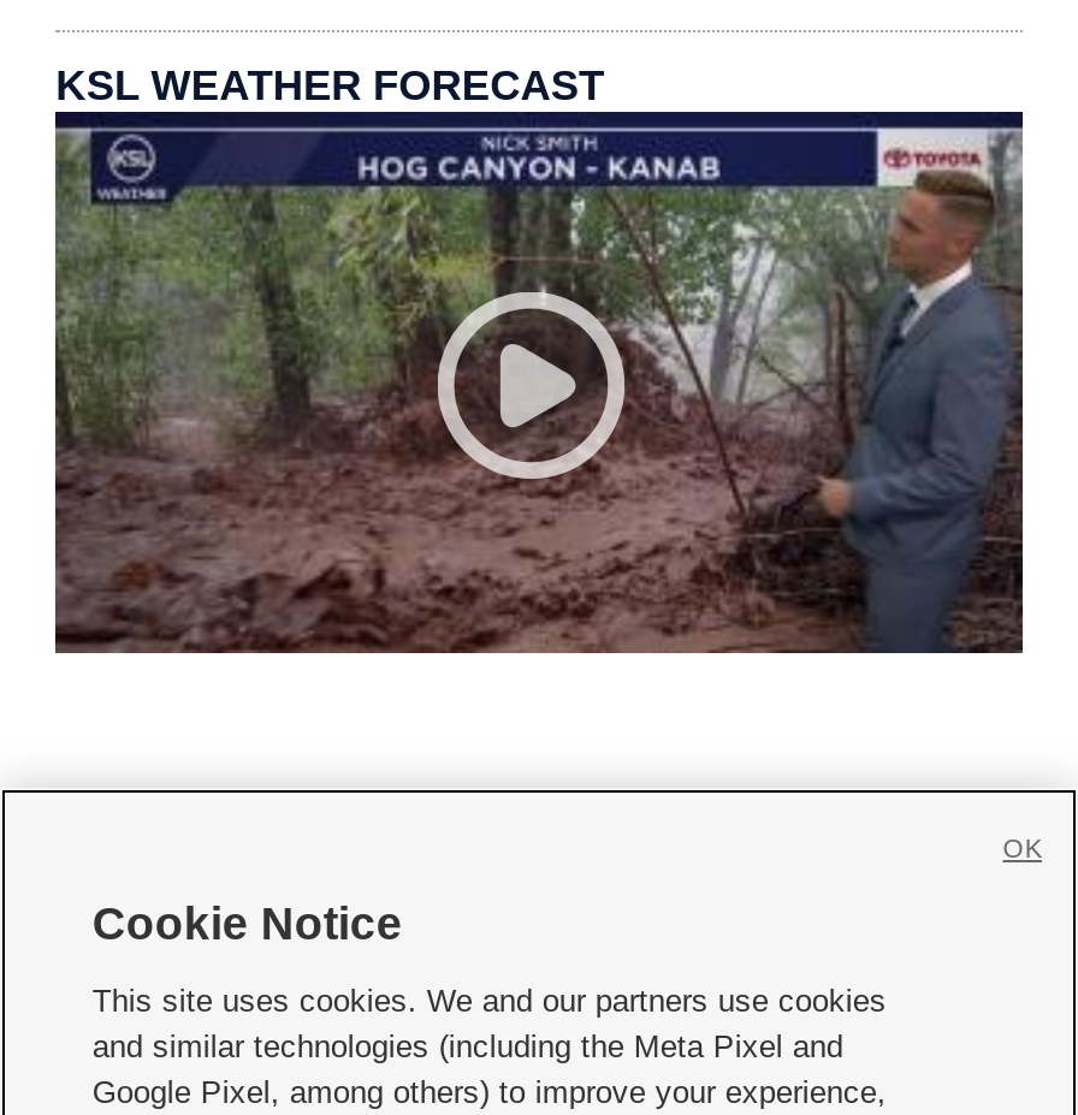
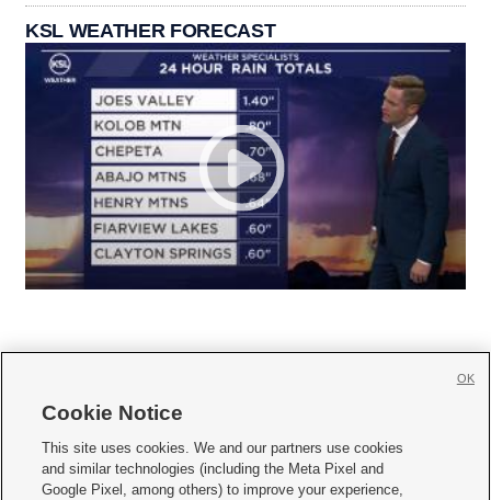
[55,111,1025,657] [image] -> [25,42,467,291] [image]

